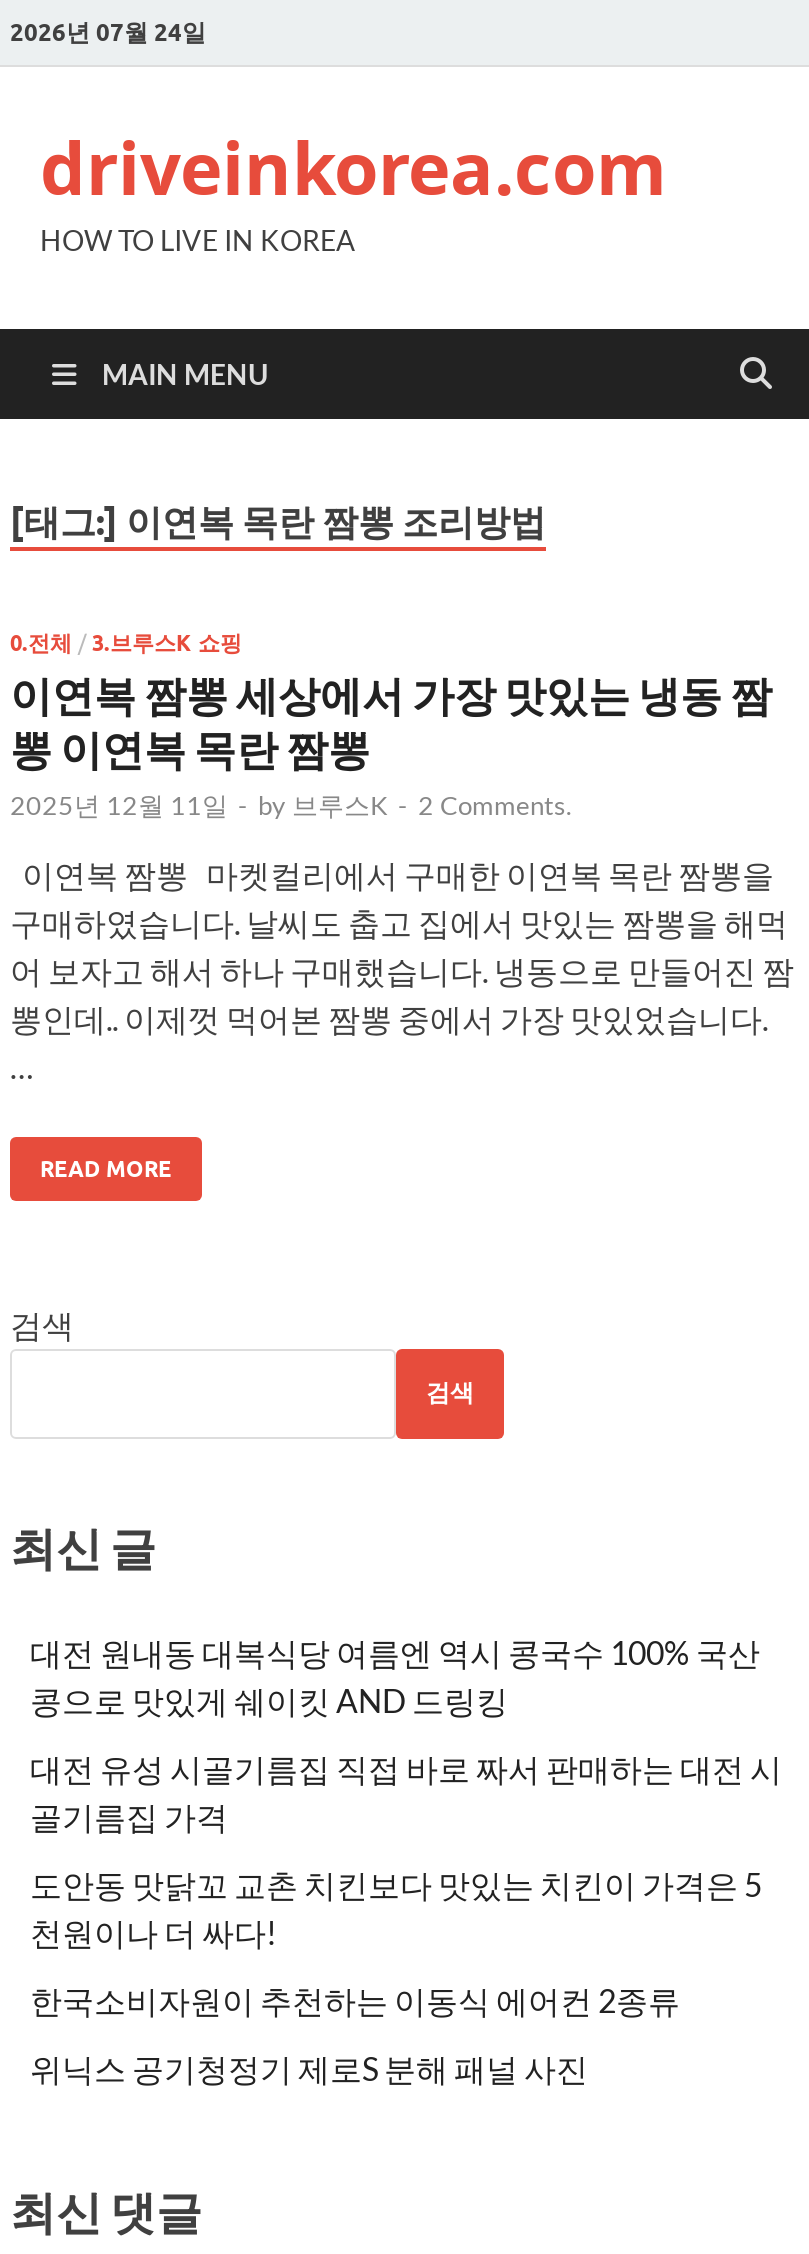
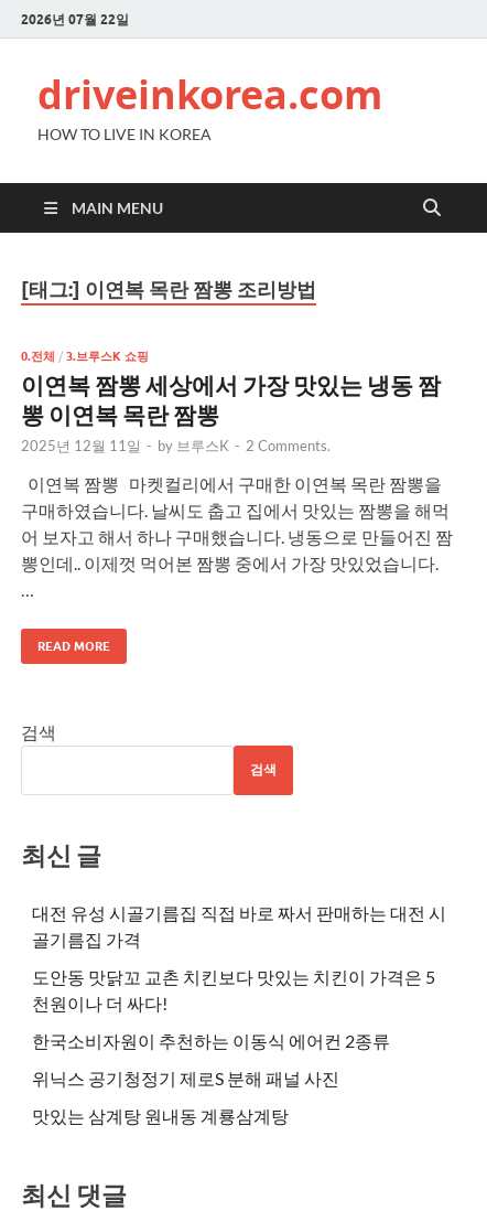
[10,16,206,46] 2026년 07월 24일 -> [21,10,129,27] 2026년 07월 22일
[30,1632,760,1718] 대전 원내동 대복식당 여름엔 역시 콩국수 100% 국산 | 콩으로 맛있게 쉐이킷 AND 드링킹 -> none
moved [30,1748,782,2086] -> [32,902,446,1088]: 대전 유성 시골기름집 직접 바로 짜서 판매하는 대전 시 | 골기름집 가격 | 도안동 맛닭꼬 교촌 치킨보다 맛있는 치킨이 가격은 5 | 천원이나 더 싸다! | 한국소비자원이 추천하는 이동식 에어컨 2종류 | 위닉스 공기청정기 제로S 분해 패널 사진
none -> [32,1105,289,1125] 맛있는 삼계탕 원내동 계룡삼계탕

